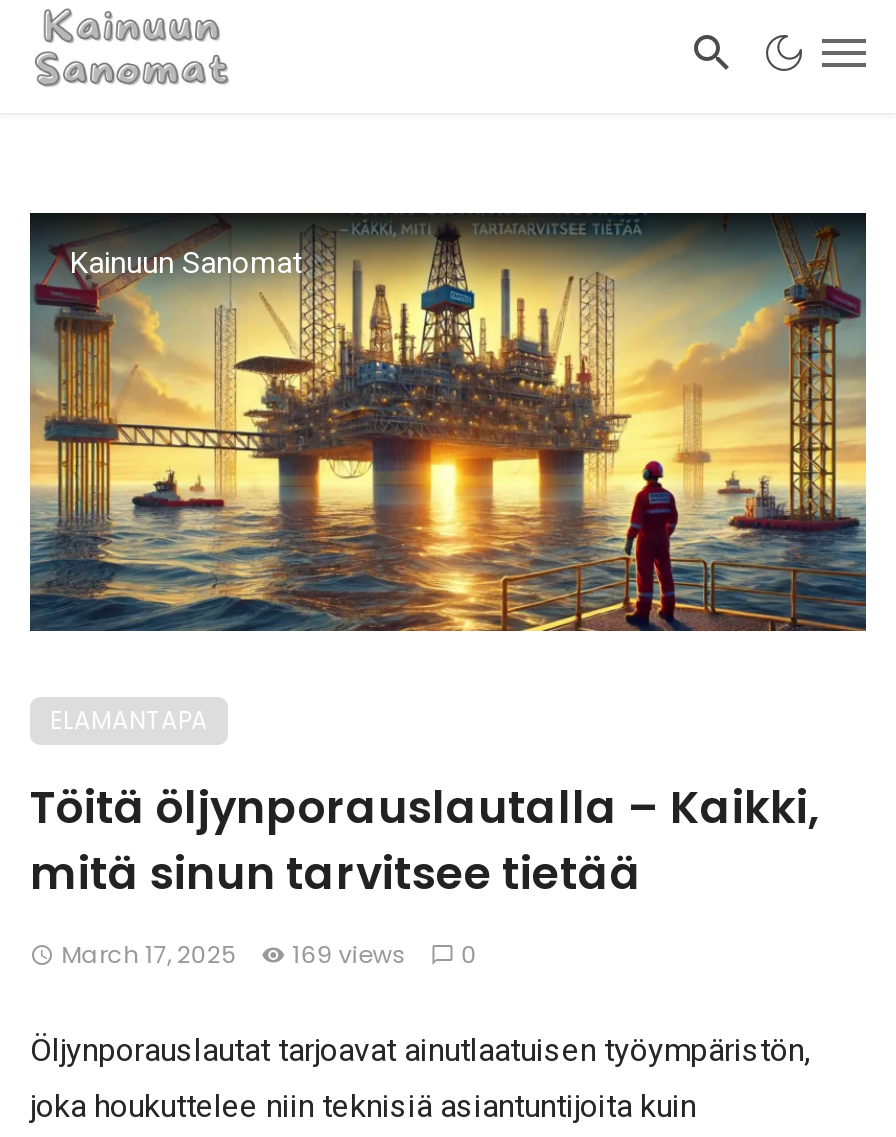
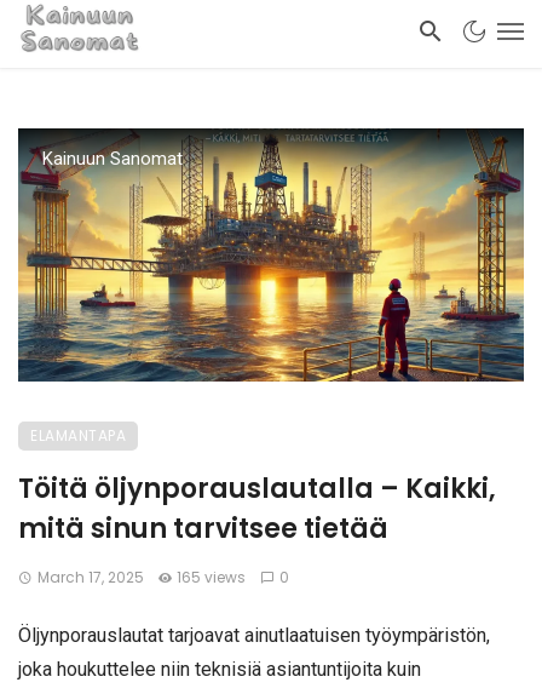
[61,937,478,971] March 17, 2025 169 views 0 -> [37,567,289,587] March 17, 2025 165 views 0

